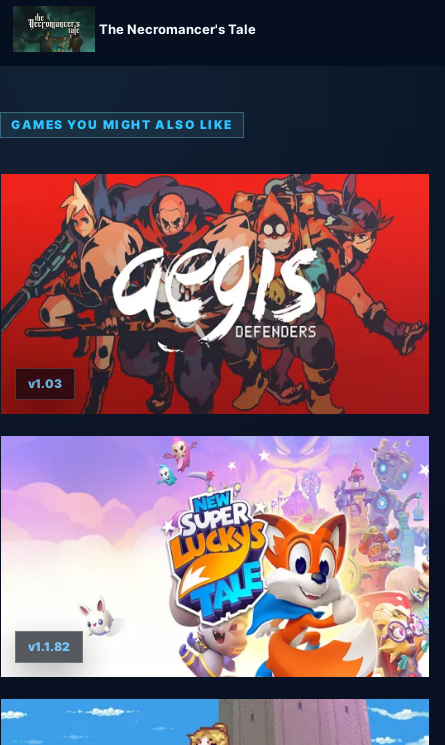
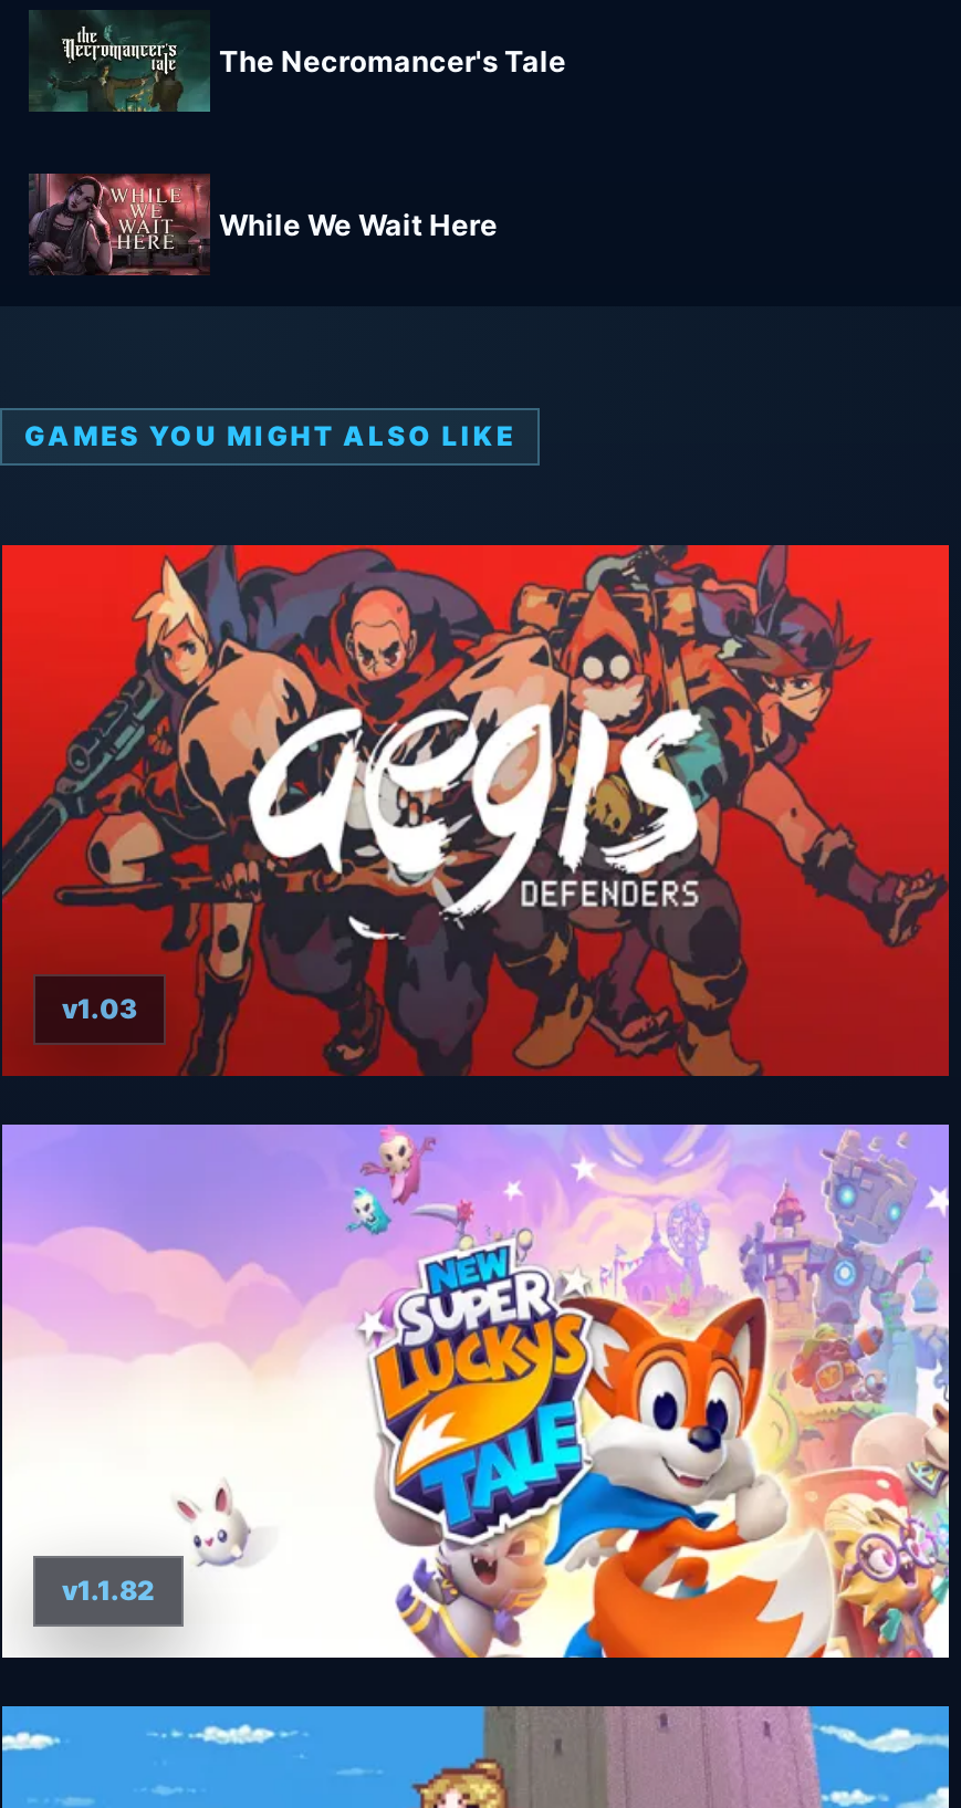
none -> [29,171,498,275] [image] | While We Wait Here

